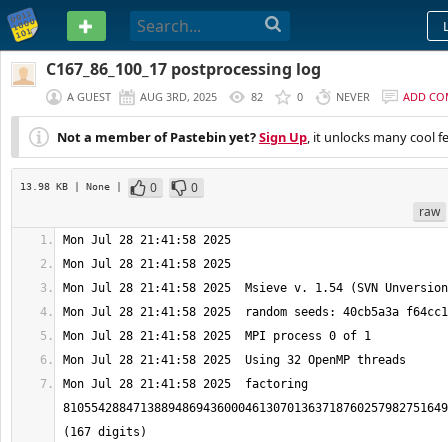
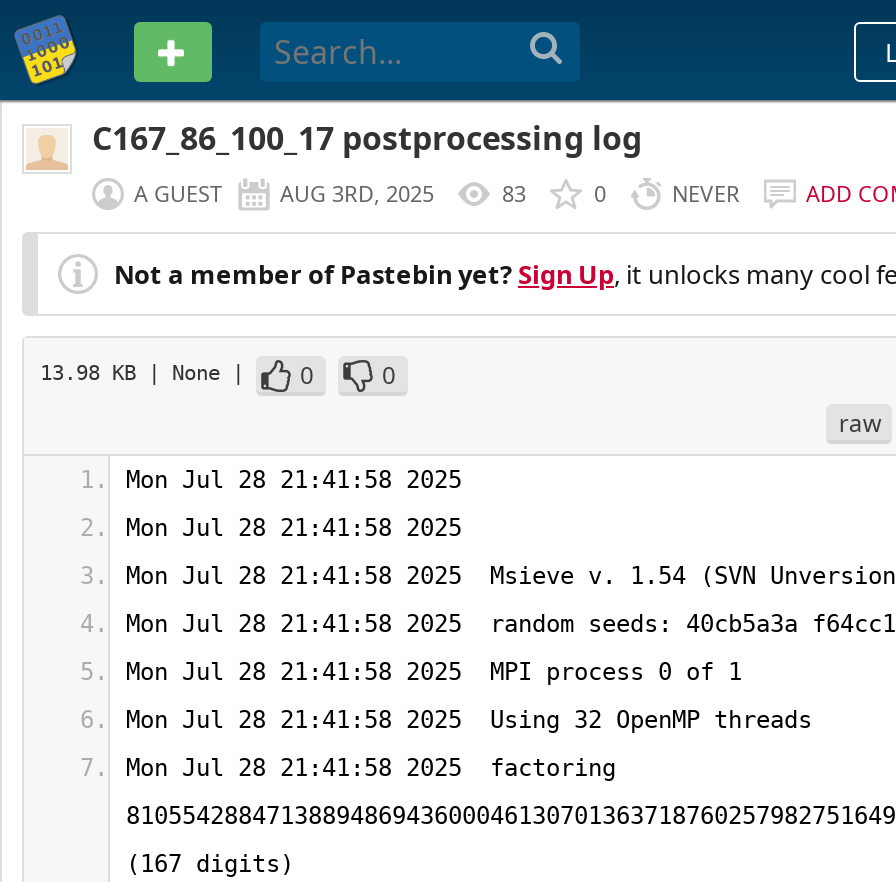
[251,89,263,104] 82 -> [502,178,526,208] 83

